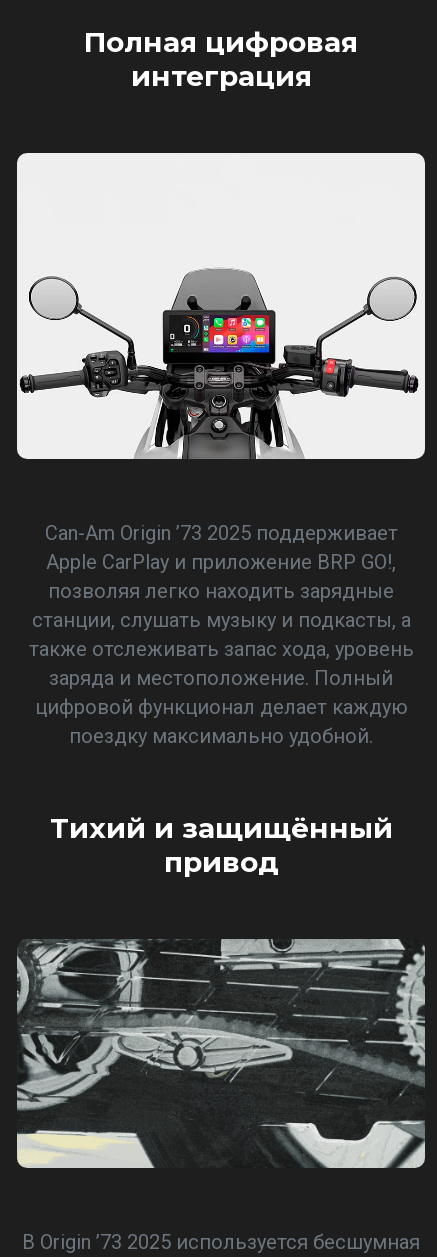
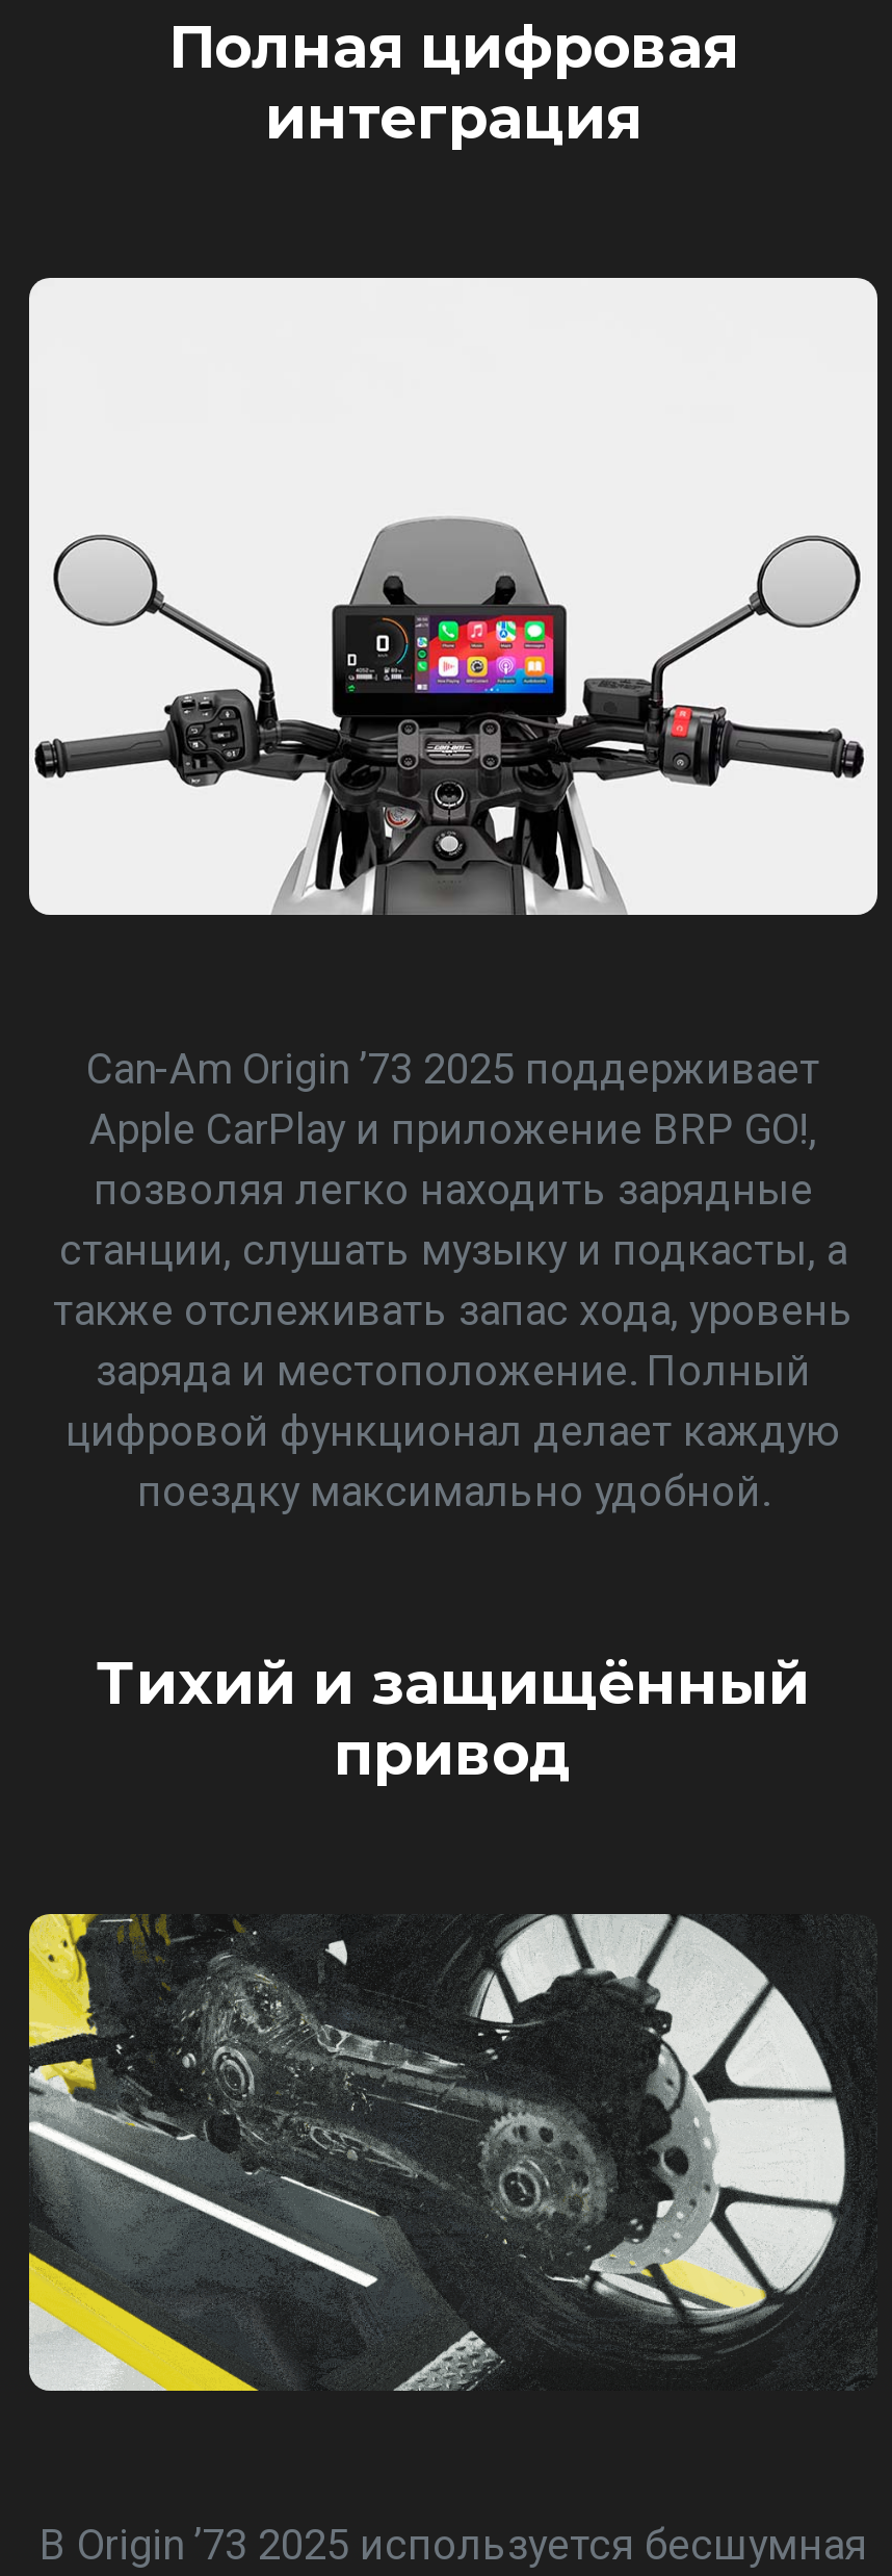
[16,938,426,1169] [image] -> [27,1912,877,2393] [image]

